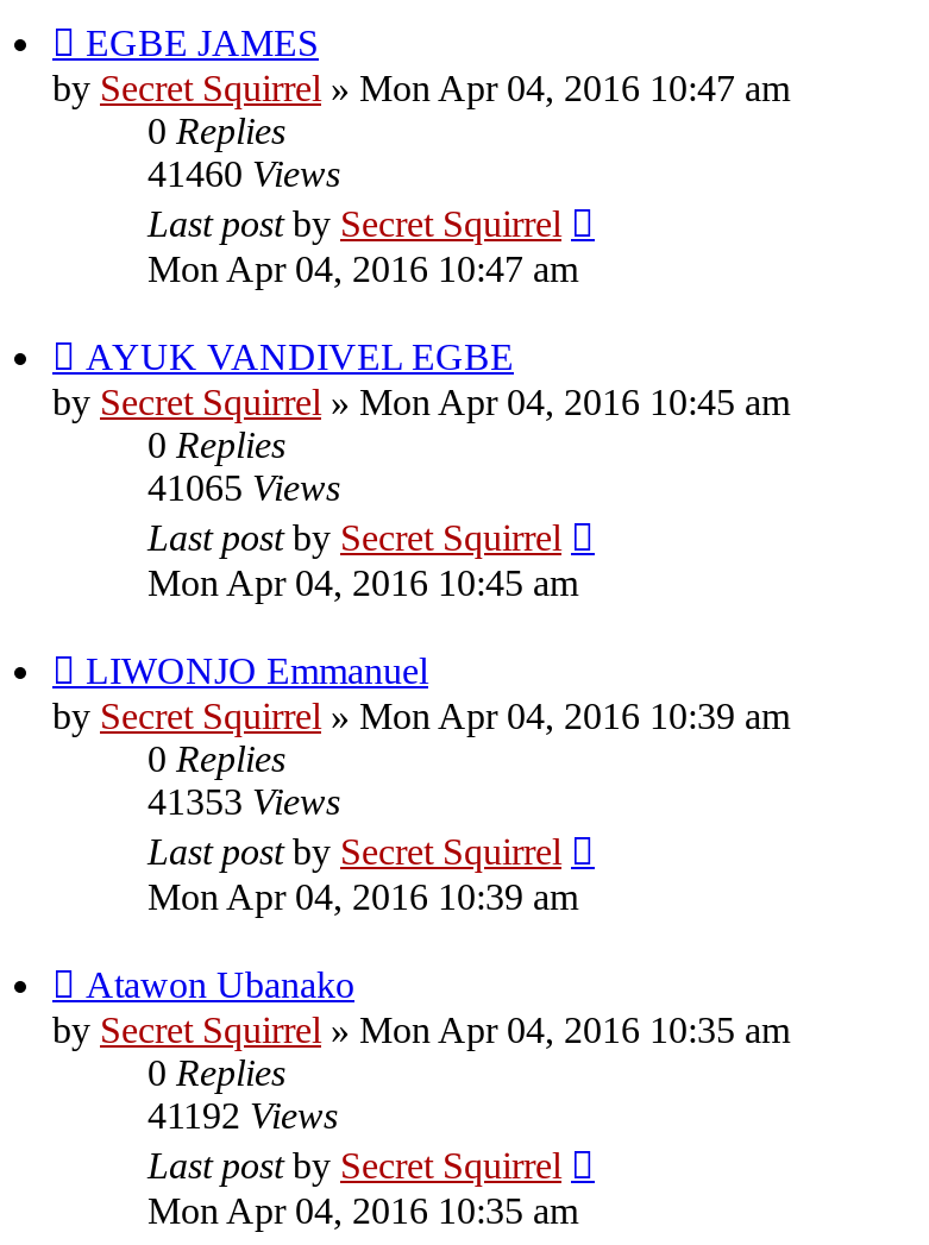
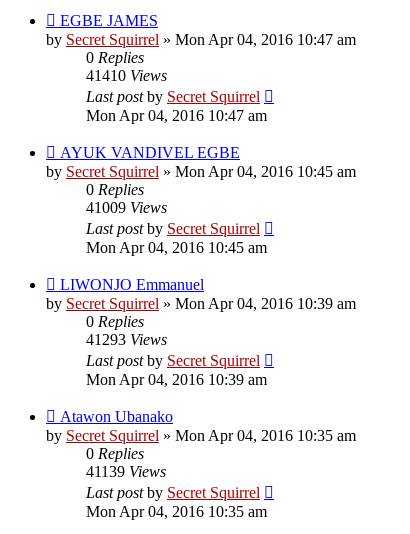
[147,155,340,195] 41460 Views -> [86,67,167,84] 41410 Views
[147,469,340,509] 41065 Views -> [86,199,167,216] 41009 Views
[147,782,340,823] 41353 Views -> [86,331,167,348] 41293 Views
[147,1096,338,1137] 41192 Views -> [86,463,166,480] 41139 Views

